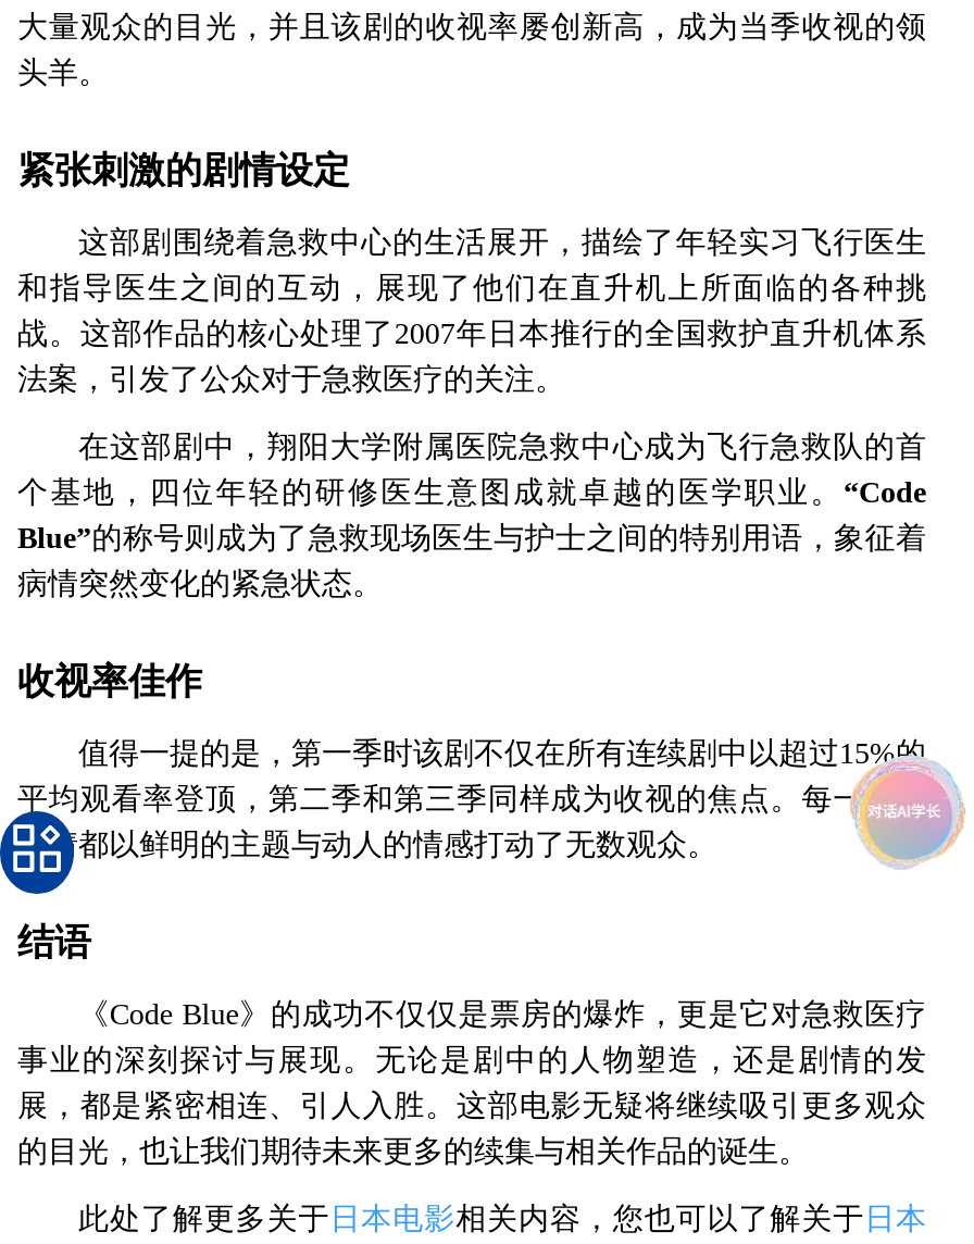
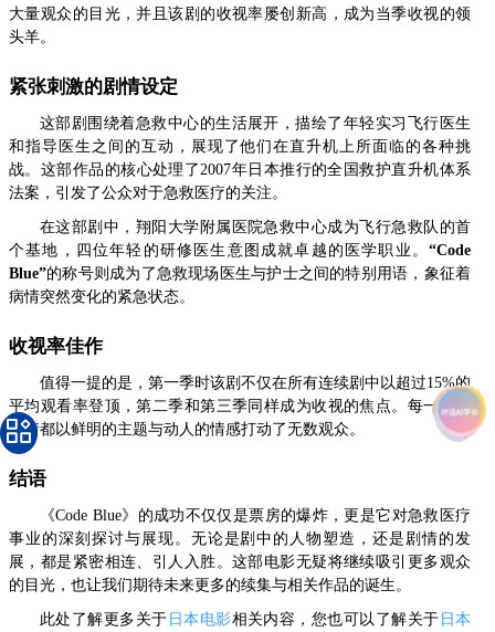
[859,761,967,863] [image] -> [438,388,491,438] [image]

